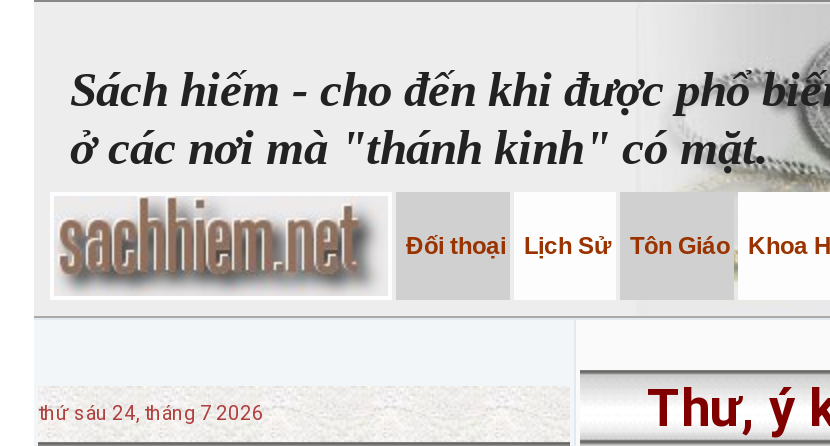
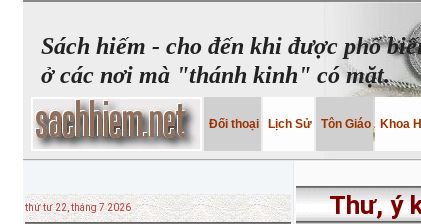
[38,402,264,424] thứ sáu 24, tháng 7 2026 -> [25,202,131,213] thứ tư 22, tháng 7 2026

